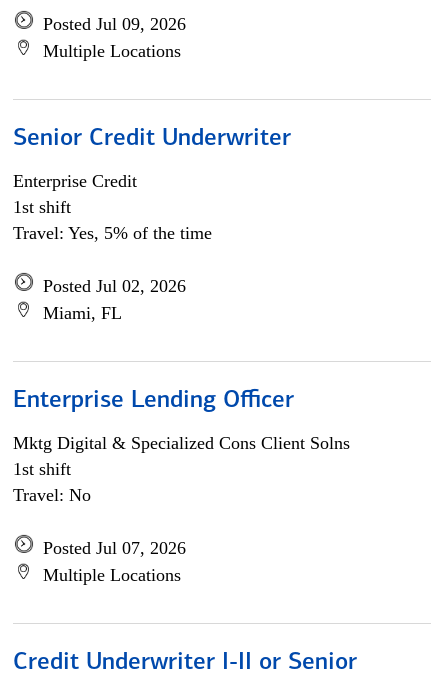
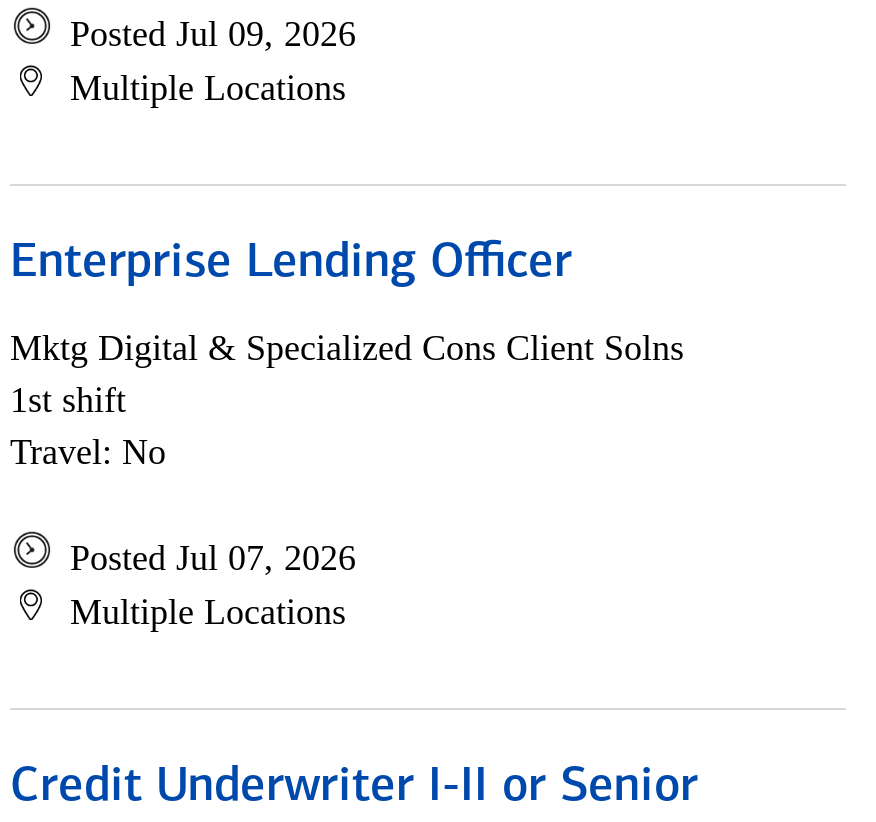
[13,127,291,323] Senior Credit Underwriter | Enterprise Credit | 1st shift | Travel: Yes, 5% of the time | Posted Jul 02, 2026 | Miami, FL -> none

